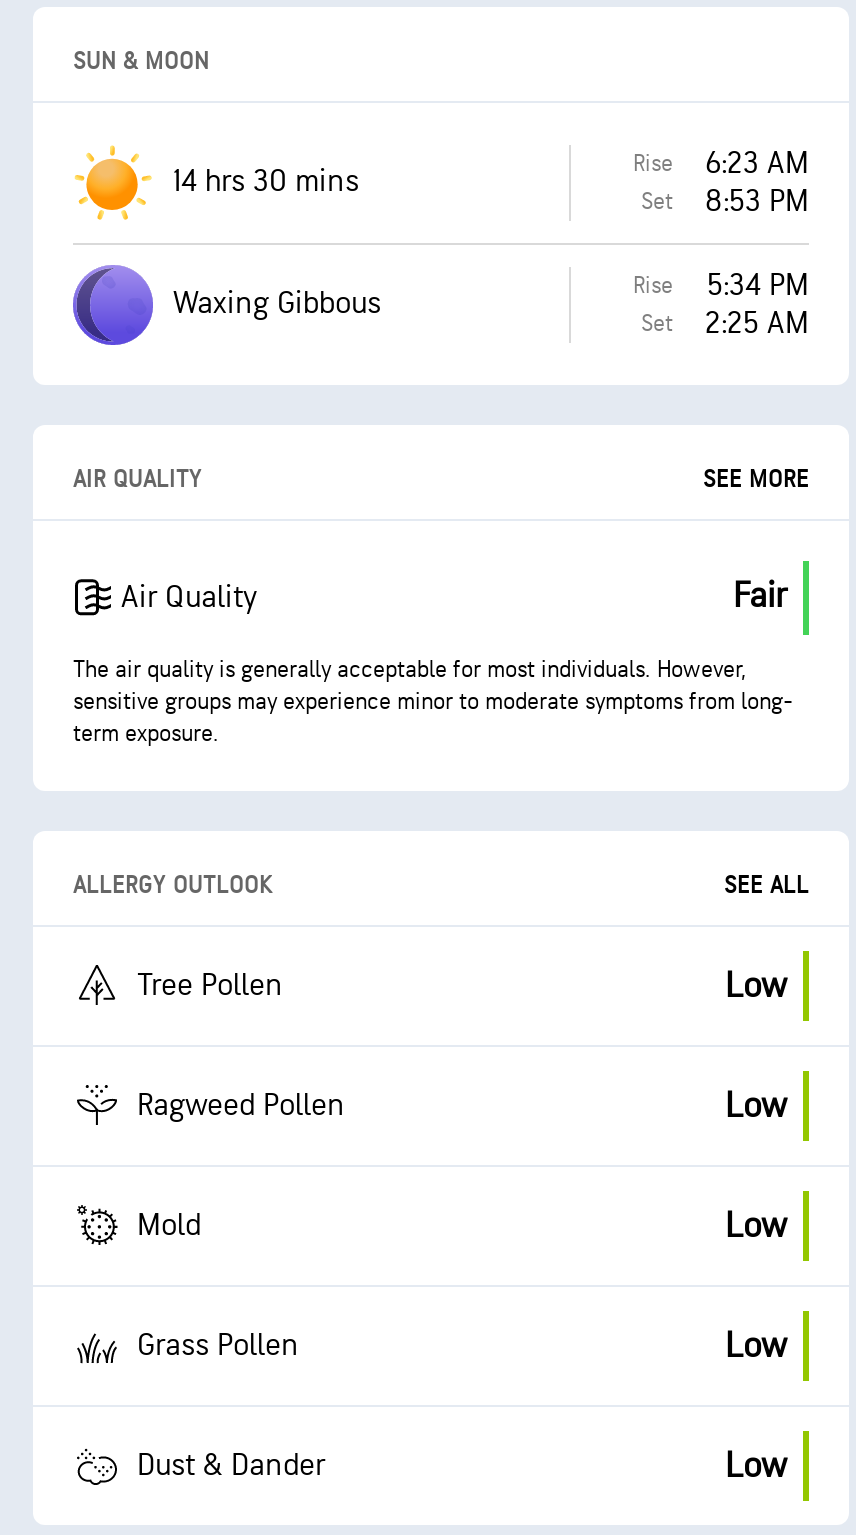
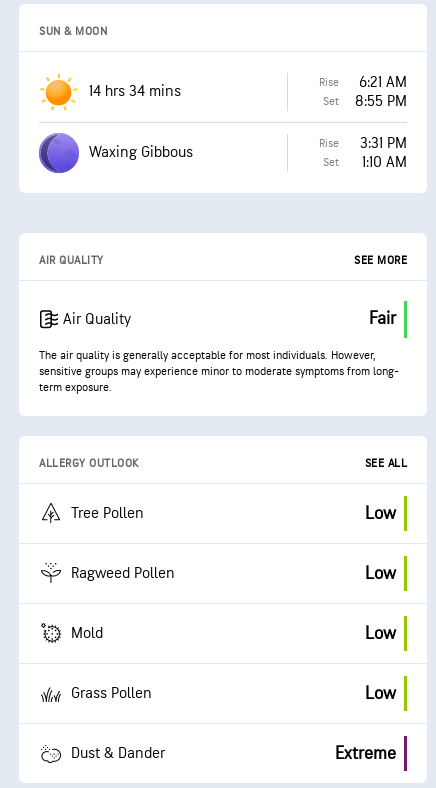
[633,144,809,182] Rise 6:23 AM -> [319,72,407,91] Rise 6:21 AM
[173,163,359,201] 14 hrs 30 mins -> [89,82,181,101] 14 hrs 34 mins
[641,182,809,220] Set 8:53 PM -> [323,91,407,110] Set 8:55 PM
[633,266,809,304] Rise 5:34 PM -> [319,133,407,152] Rise 3:31 PM
[641,304,809,342] Set 2:25 AM -> [323,152,407,171] Set 1:10 AM
[725,1444,787,1486] Low -> [335,742,396,763] Extreme

